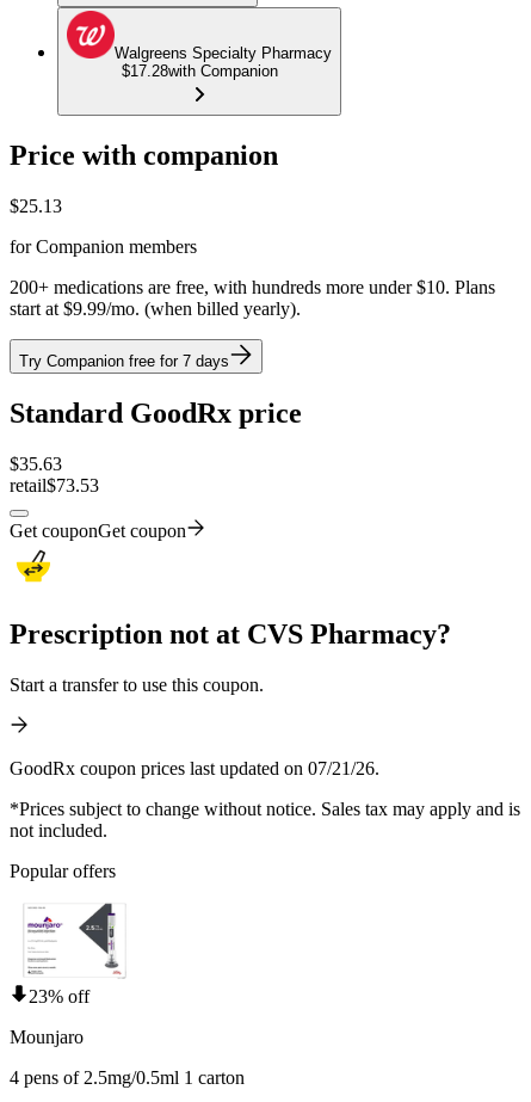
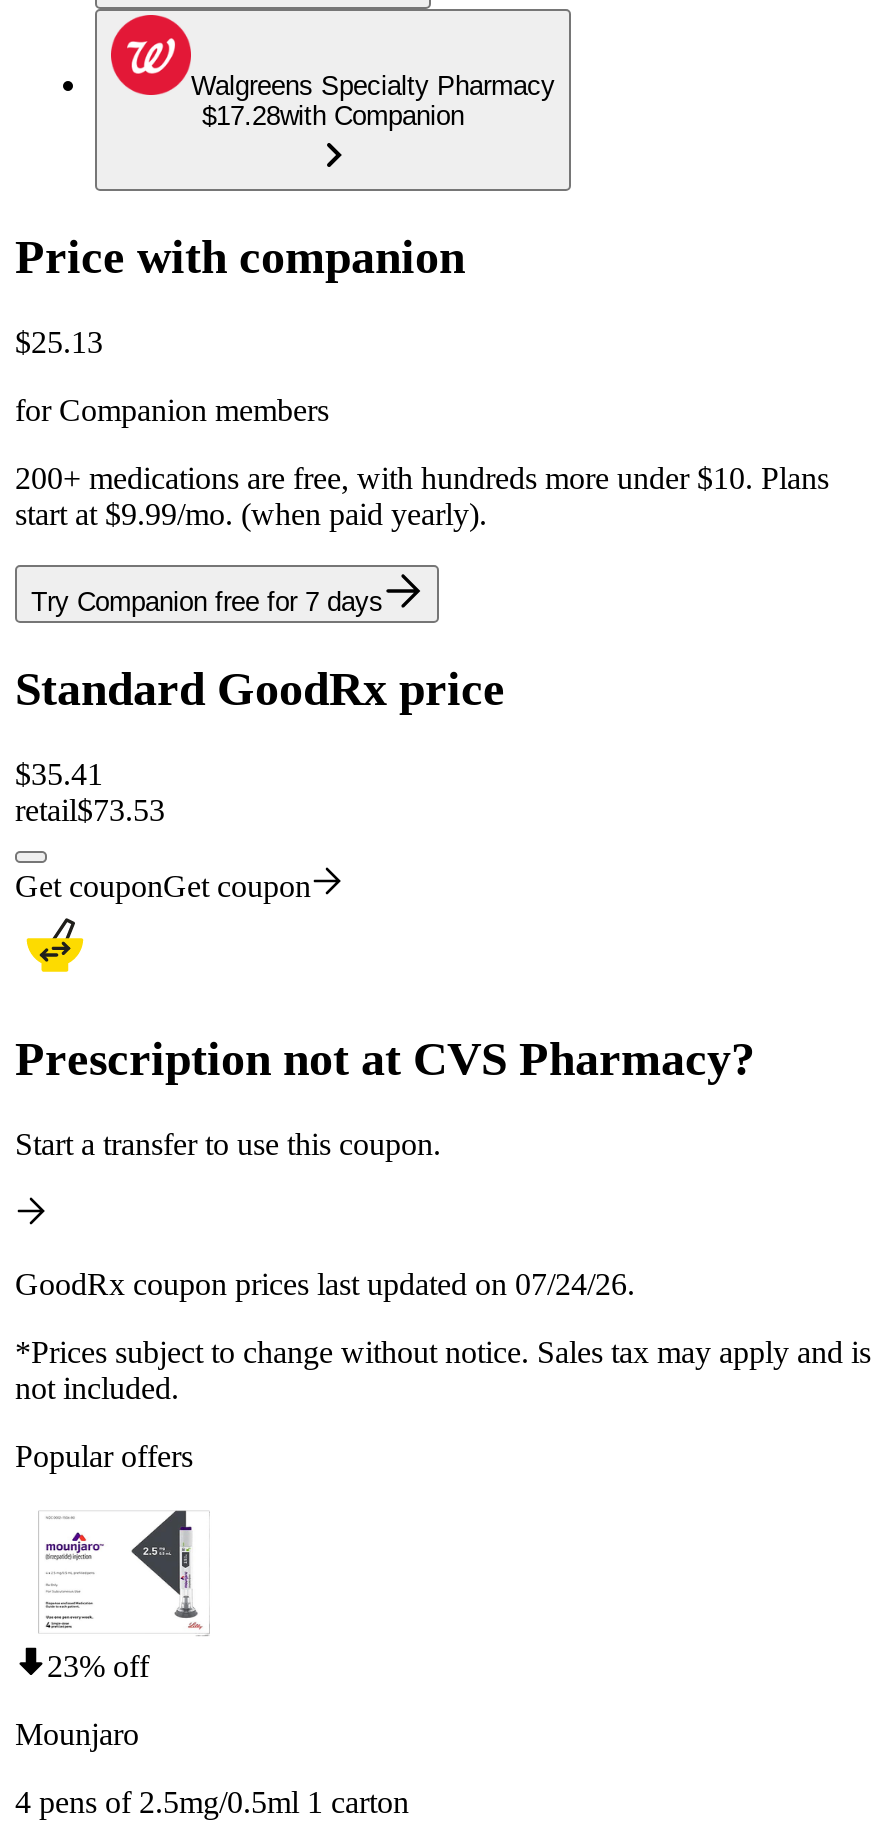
[10,298,301,319] start at $9.99/mo. (when billed yearly). -> [15,497,487,531] start at $9.99/mo. (when paid yearly).
[10,453,62,474] $35.63 -> [15,757,103,791] $35.41
[10,758,379,778] GoodRx coupon prices last updated on 07/21/26. -> [15,1266,635,1300] GoodRx coupon prices last updated on 07/24/26.

